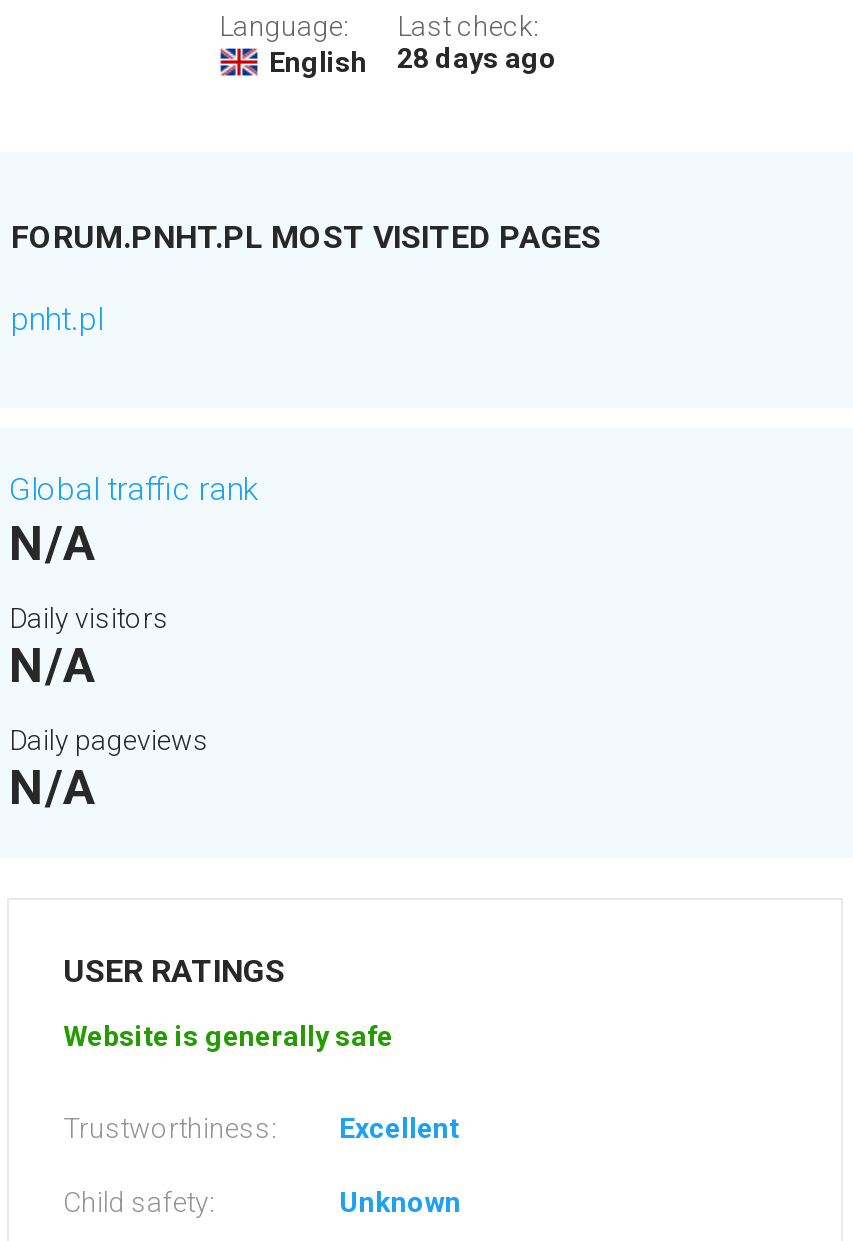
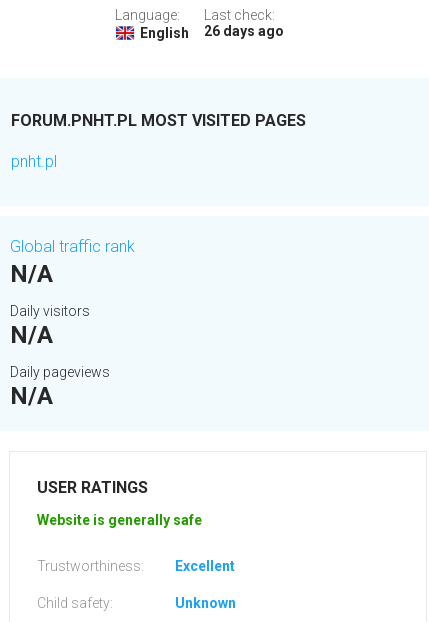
[269,42,557,78] English 28 days ago -> [140,23,284,41] English 26 days ago

